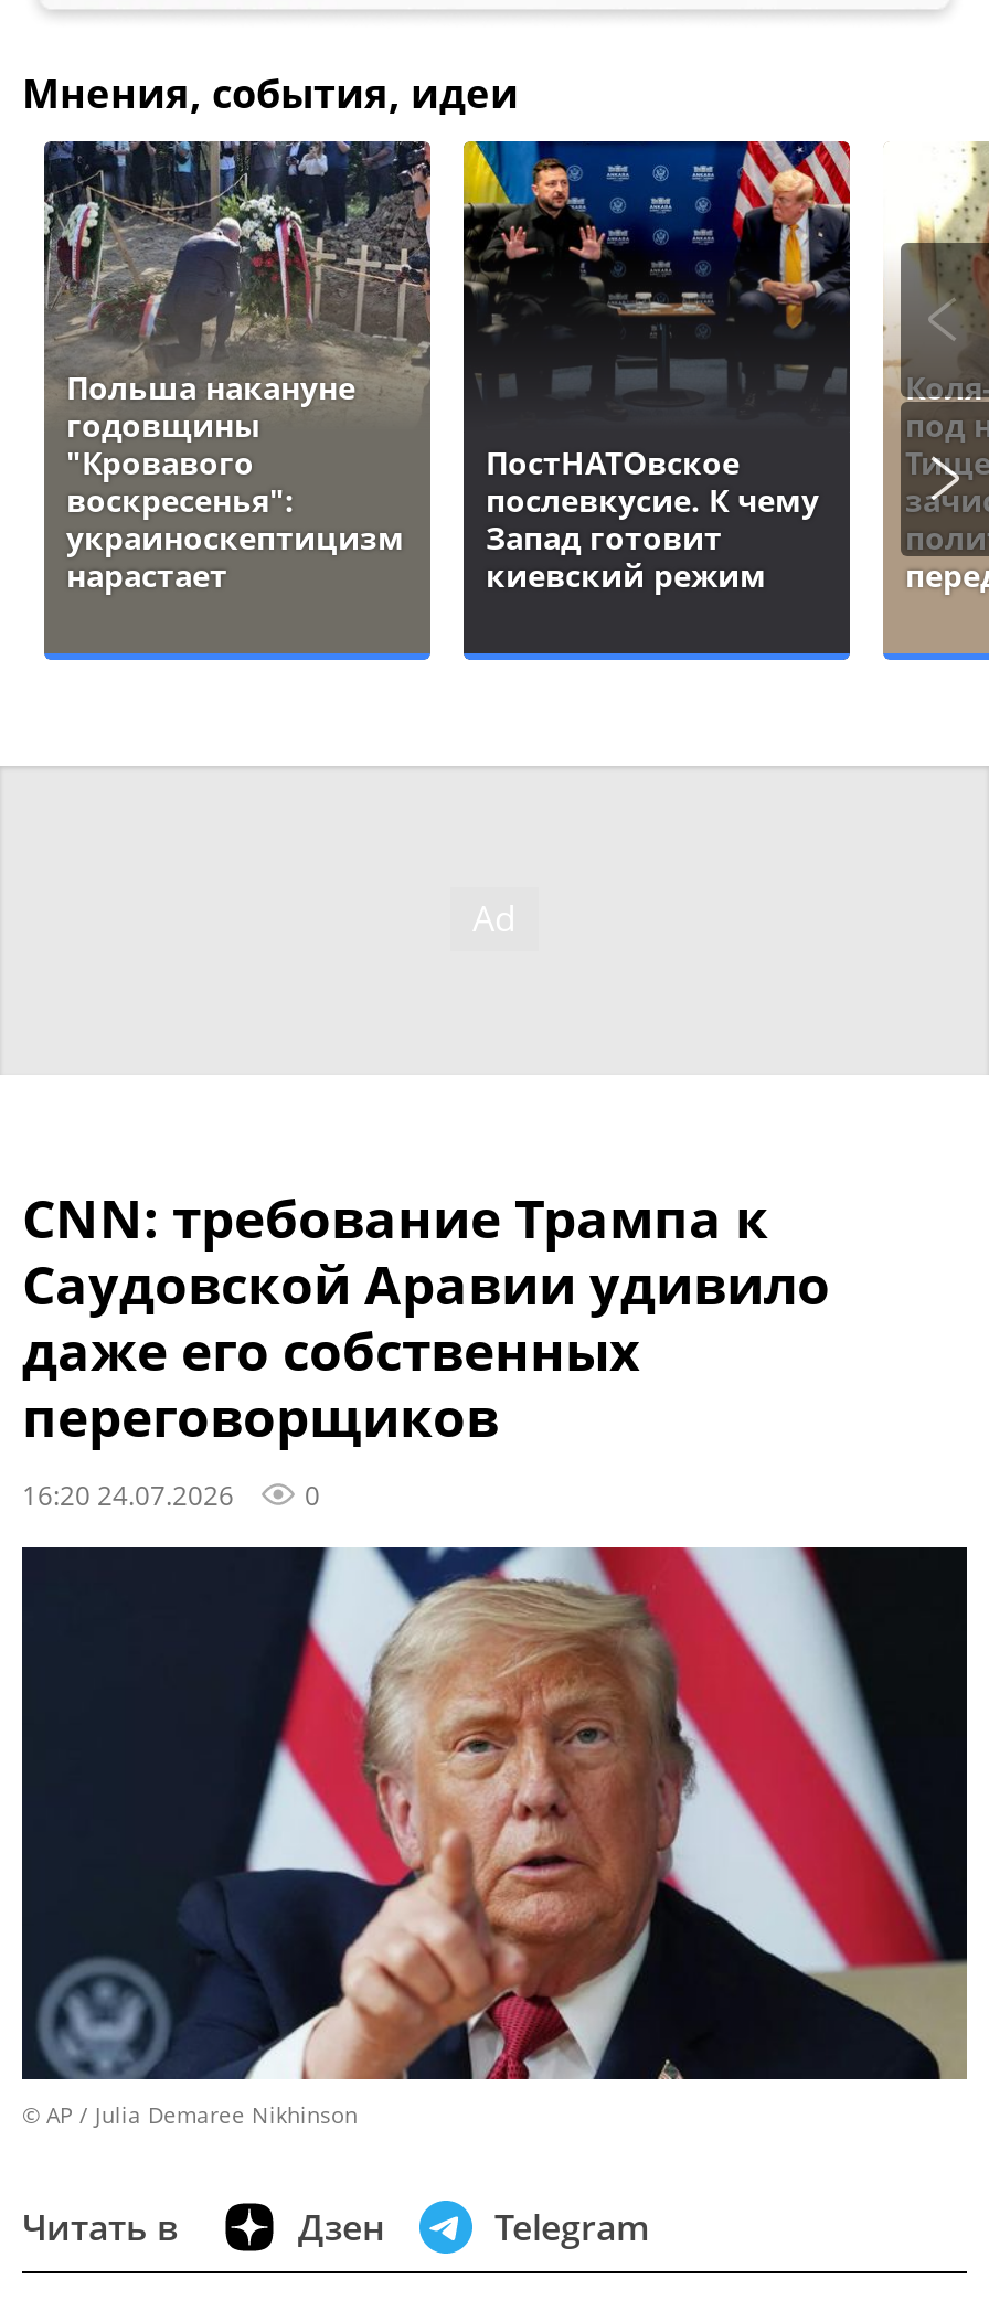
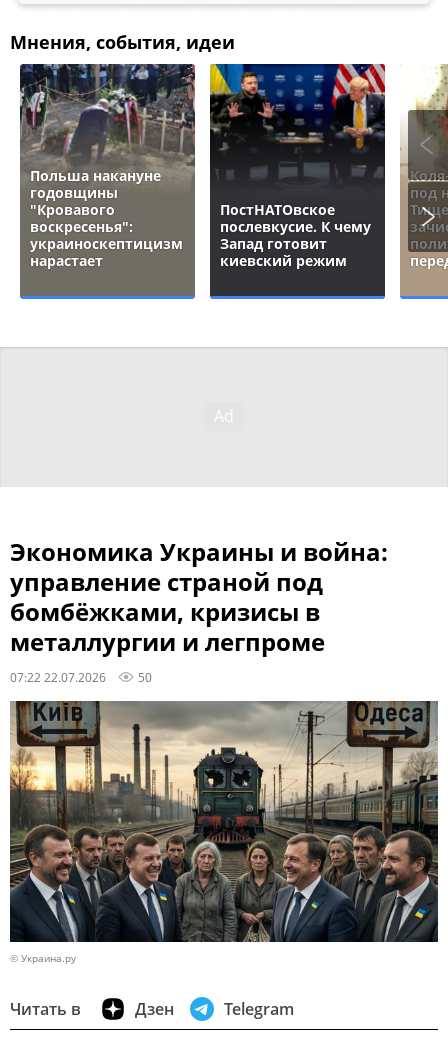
[22,1180,830,1512] CNN: требование Трампа к | Саудовской Аравии удивило | даже его собственных | переговорщиков | 16:20 24.07.2026 | 0 -> [10,535,388,685] Экономика Украины и война: | управление страной под | бомбёжками, кризисы в | металлургии и легпроме | 07:22 22.07.2026 | 50
[20,1545,969,2129] [image] | © AP / Julia Demaree Nikhinson -> [9,700,439,964] [image] | © Украина.ру

